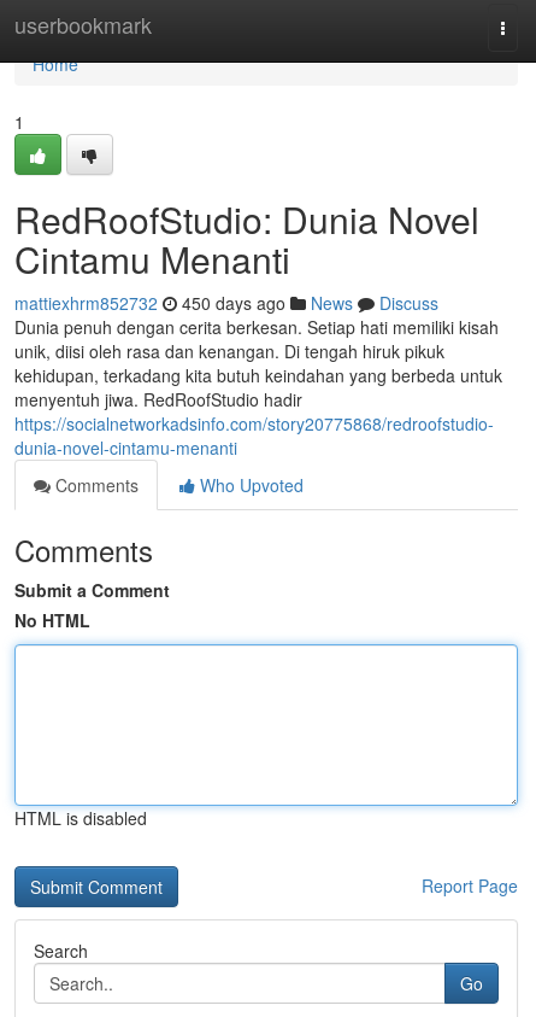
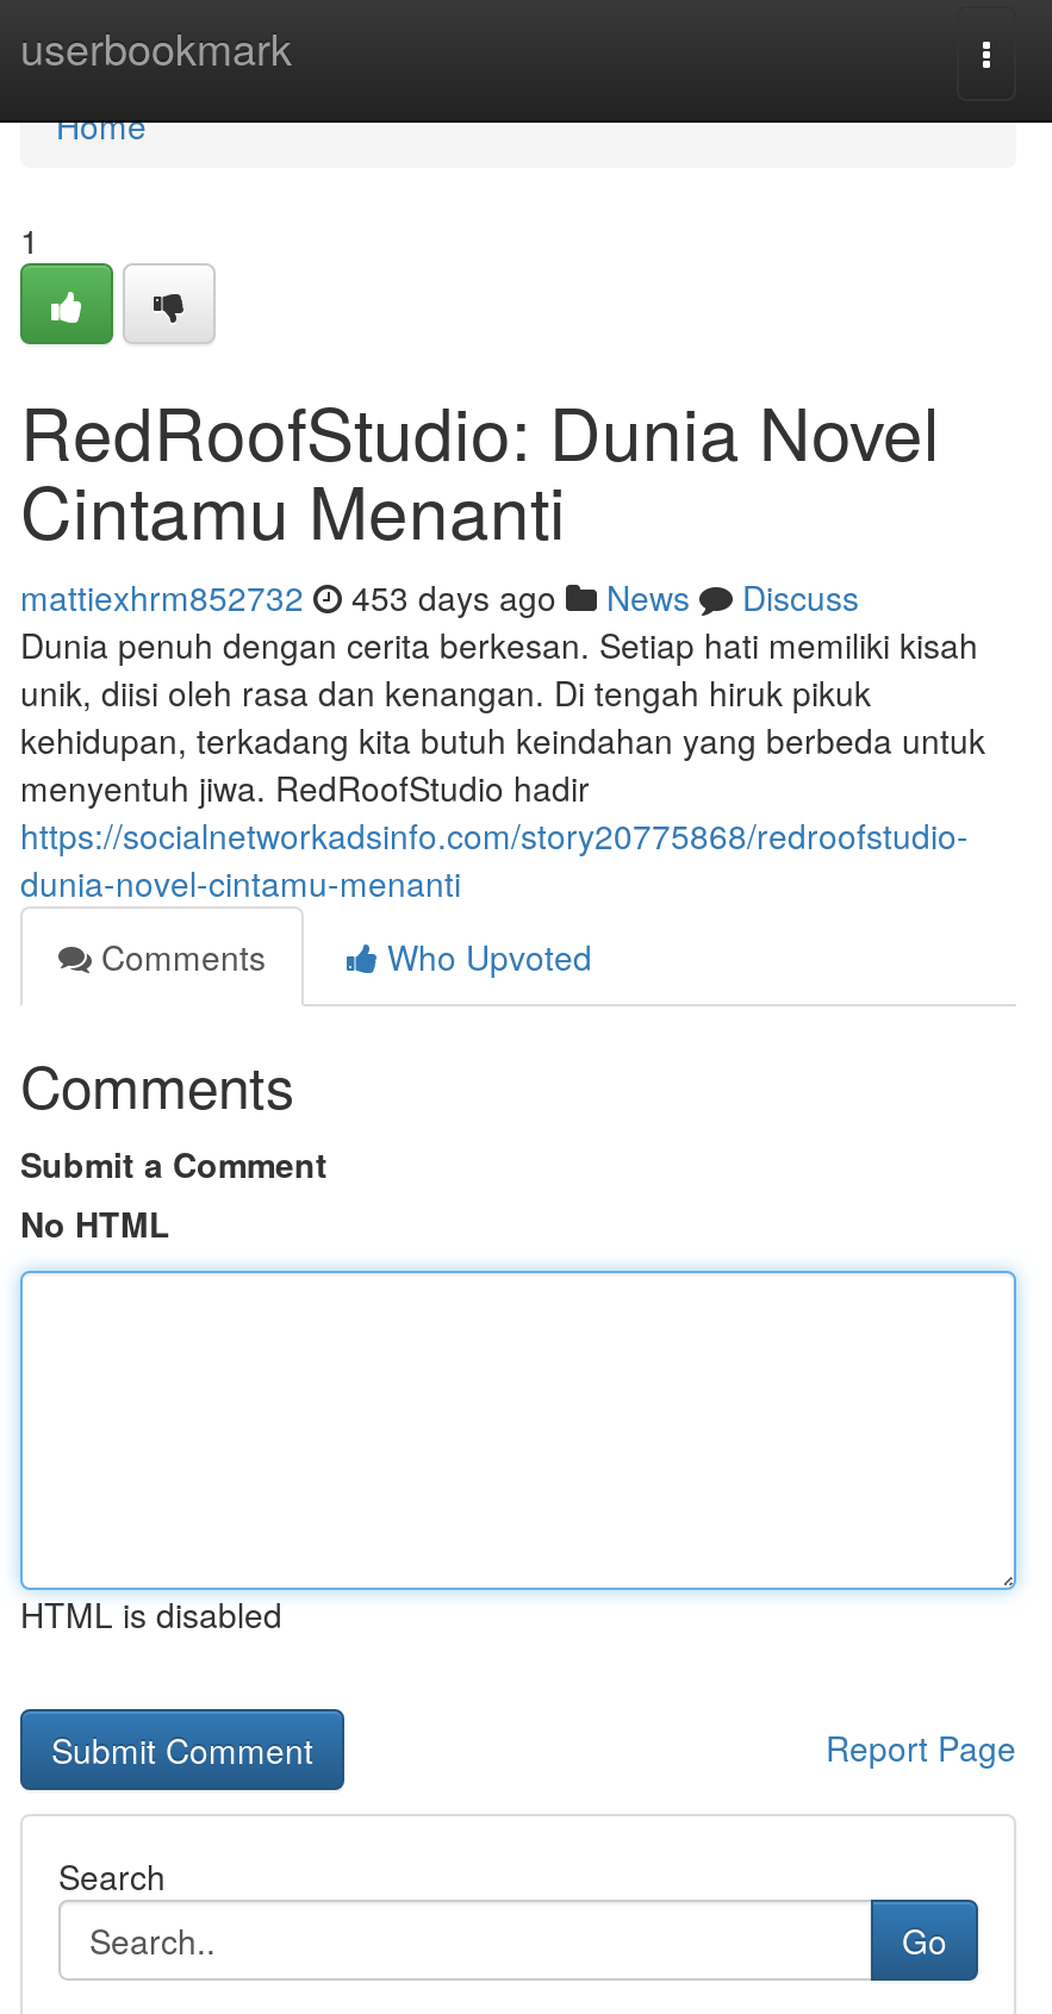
[14,291,438,315] mattiexhrm852732 450 days ago News Discuss -> [20,573,859,621] mattiexhrm852732 453 days ago News Discuss

